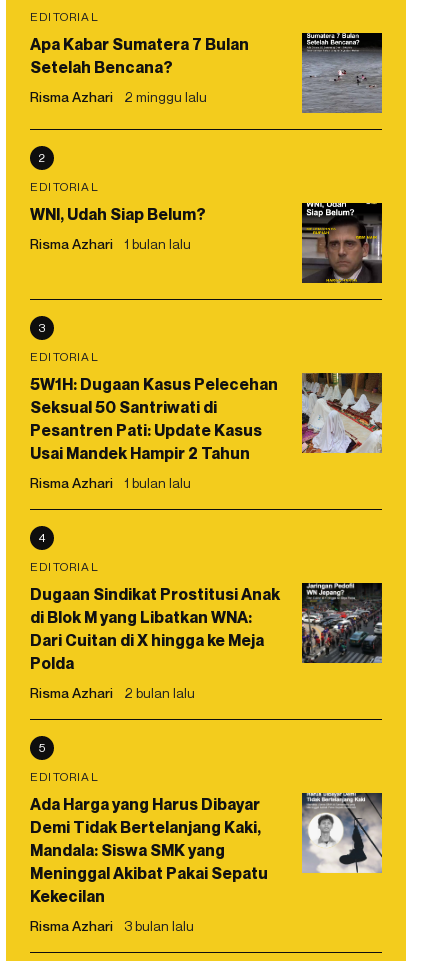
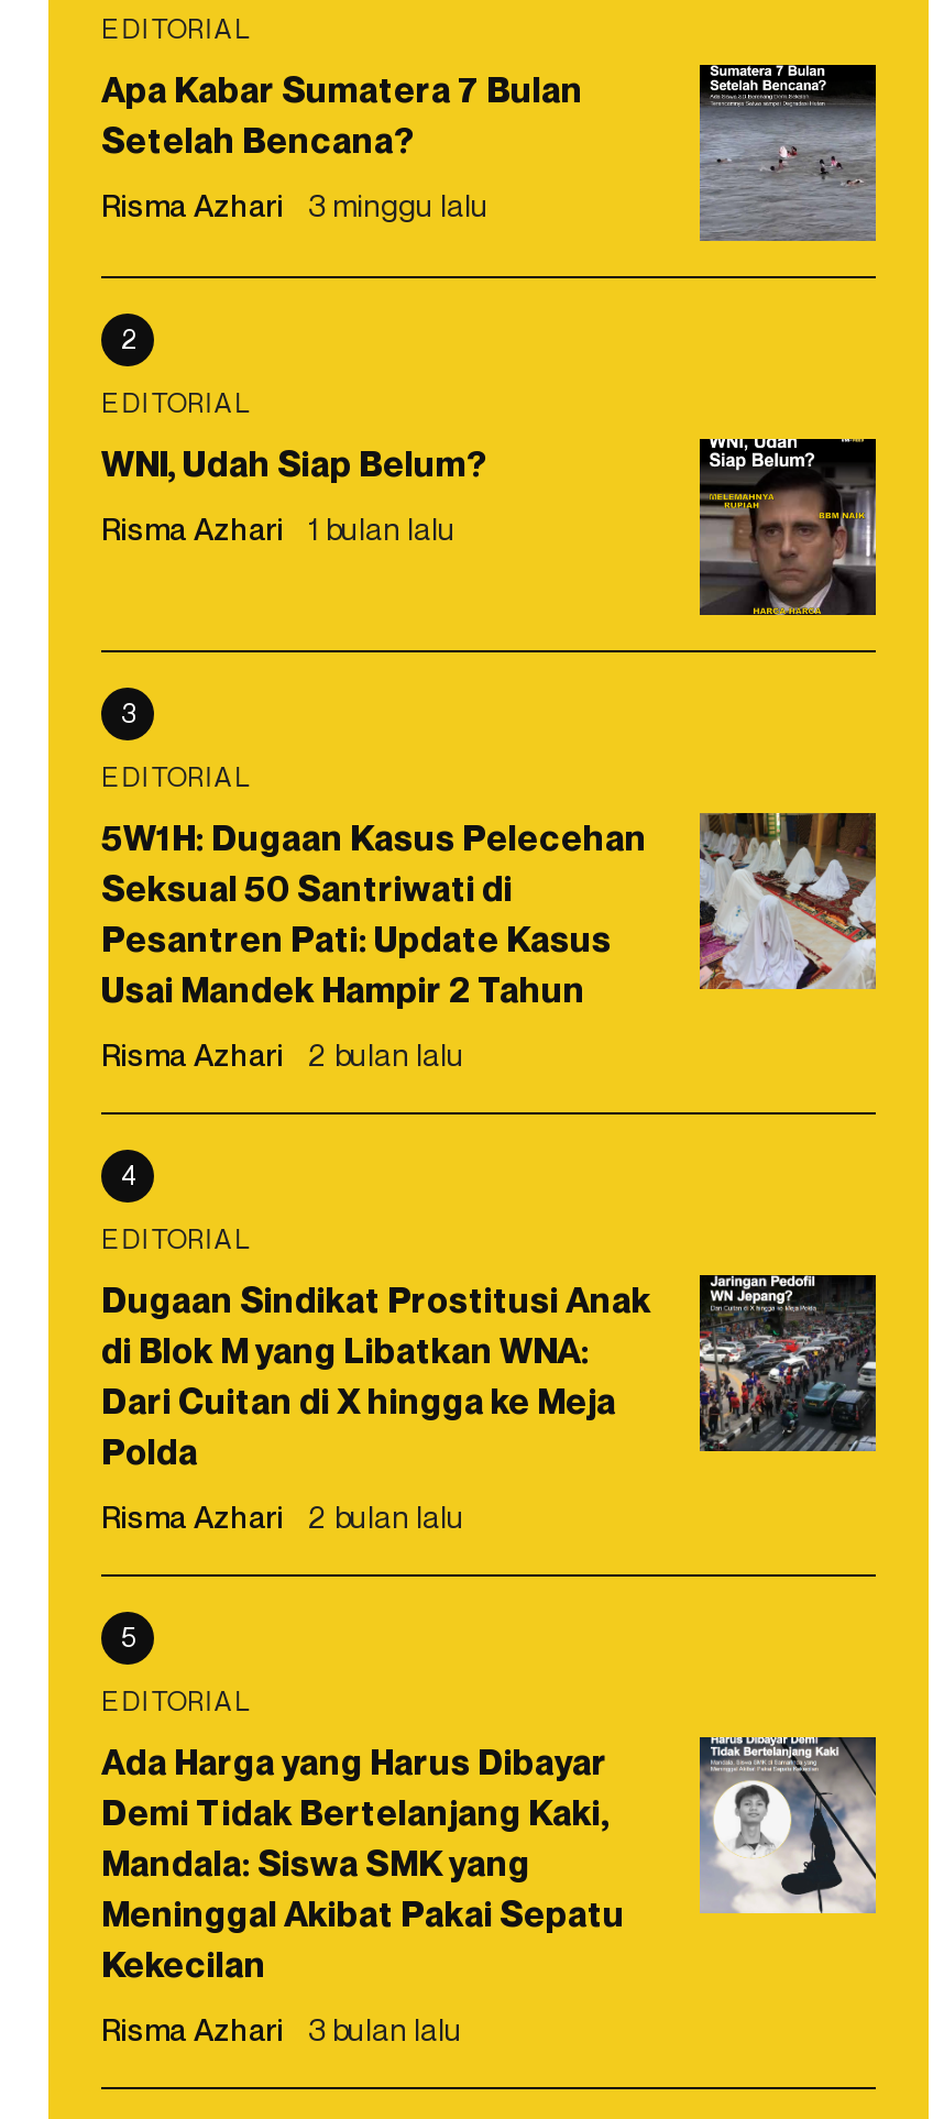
[30,88,207,105] Risma Azhari 2 minggu lalu -> [101,186,489,224] Risma Azhari 3 minggu lalu
[30,474,191,491] Risma Azhari 1 bulan lalu -> [101,1036,464,1073] Risma Azhari 2 bulan lalu

